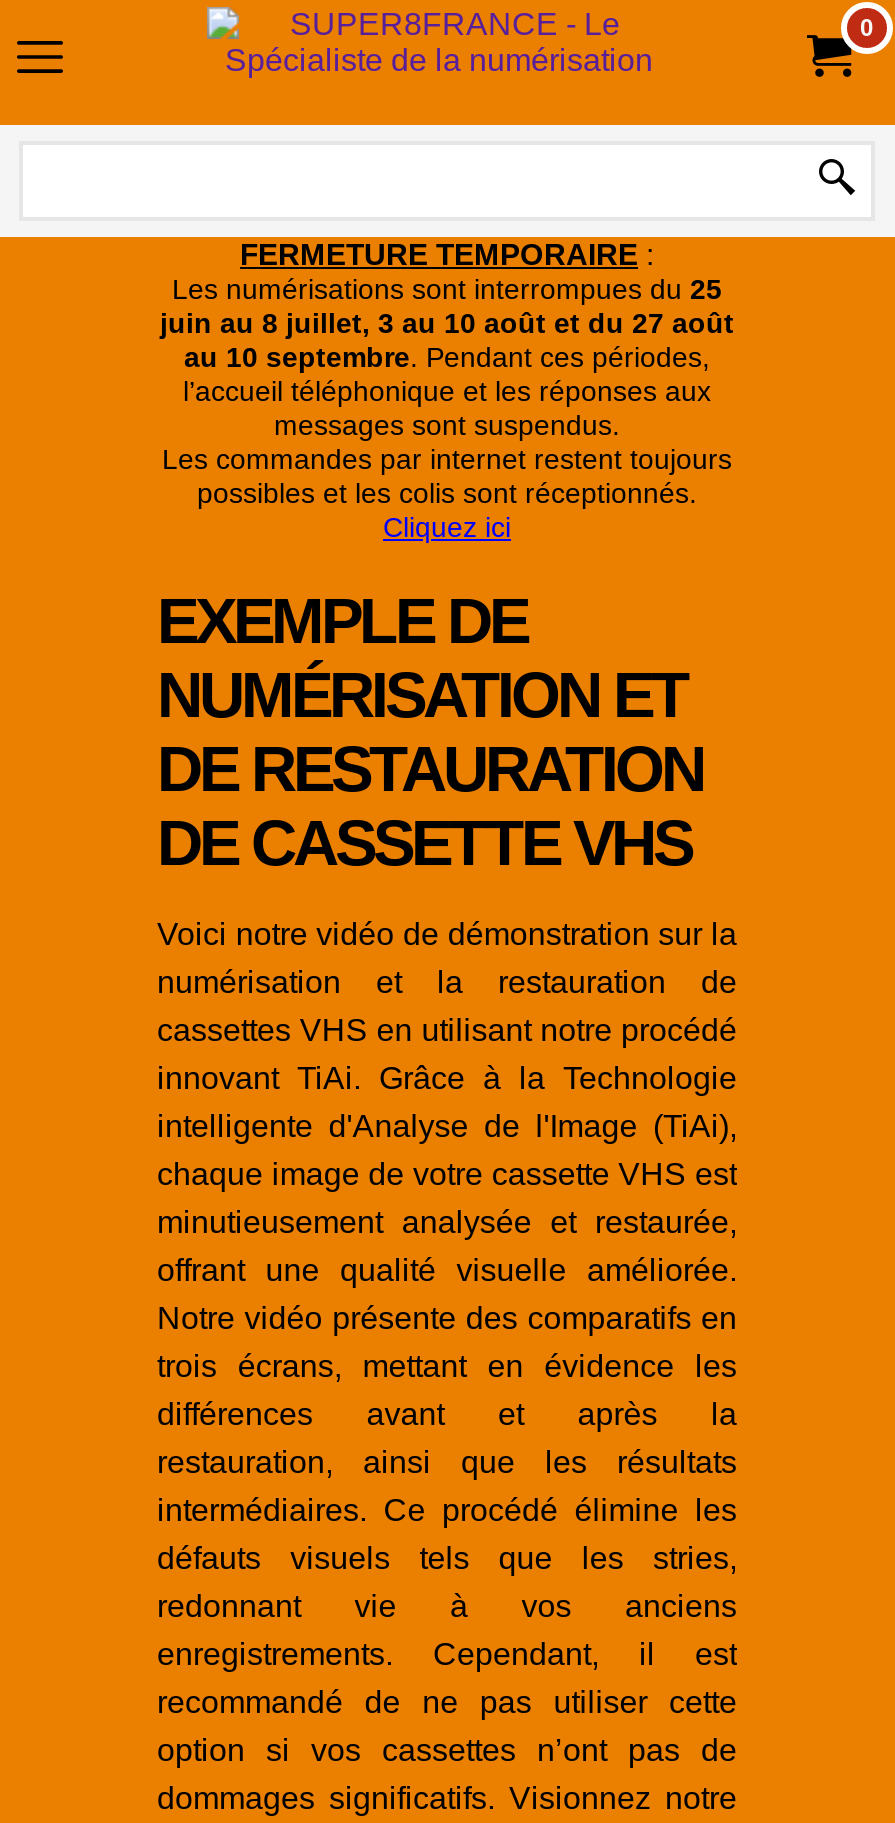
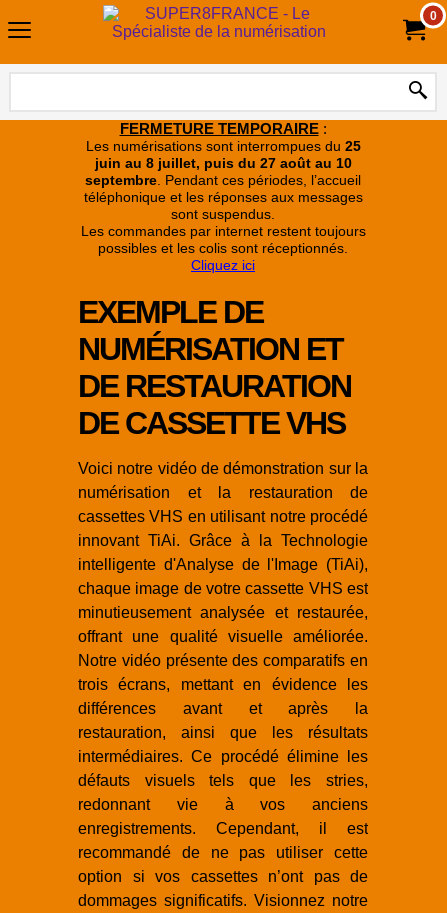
[160,307,734,441] juin au 8 juillet, 3 au 10 août et du 27 août | au 10 septembre. Pendant ces périodes, | l’accueil téléphonique et les réponses aux | messages sont suspendus. -> [83,155,362,222] juin au 8 juillet, puis du 27 août au 10 | septembre. Pendant ces périodes, l’accueil | téléphonique et les réponses aux messages | sont suspendus.

